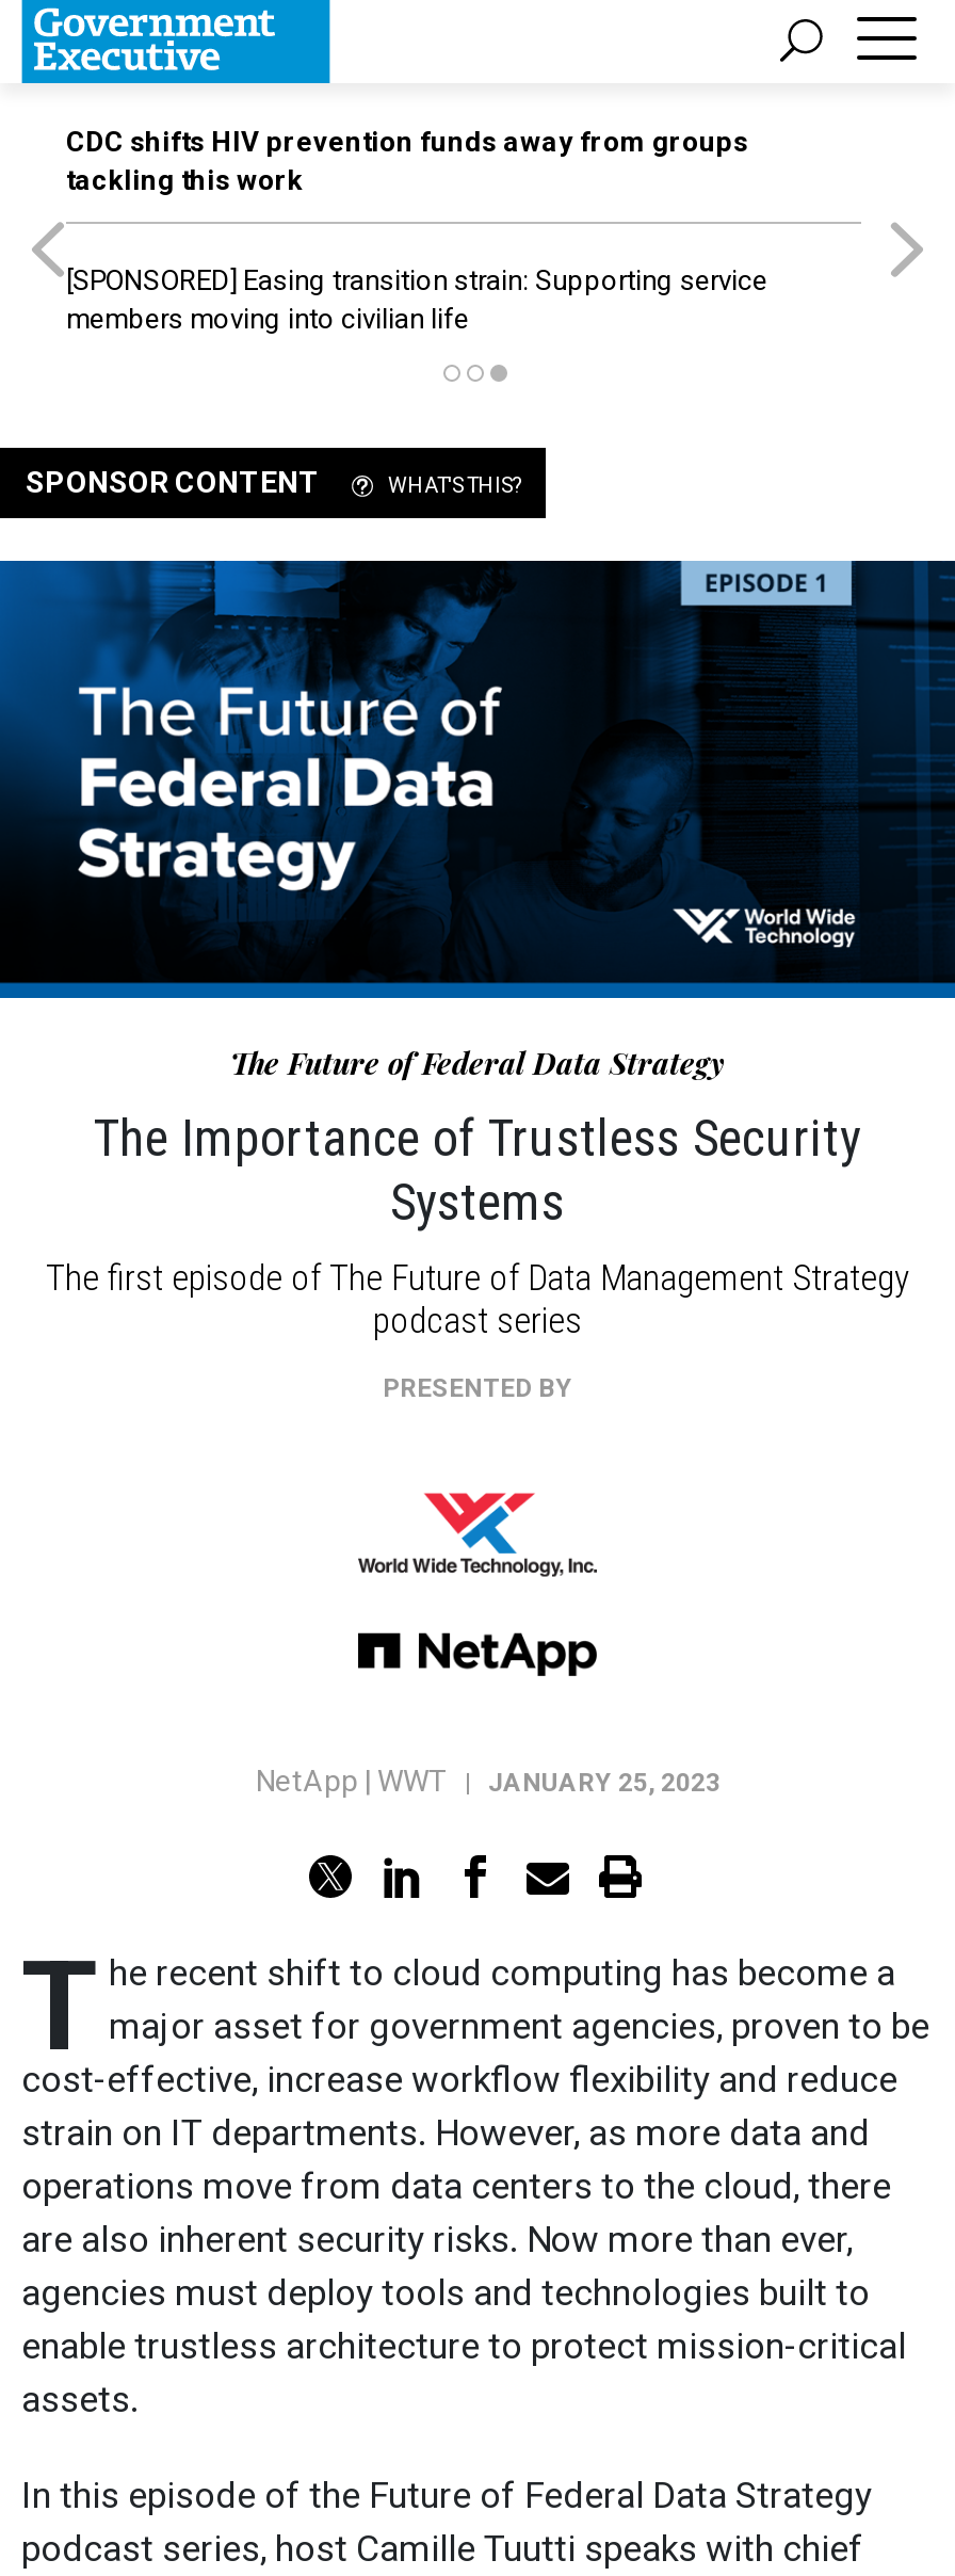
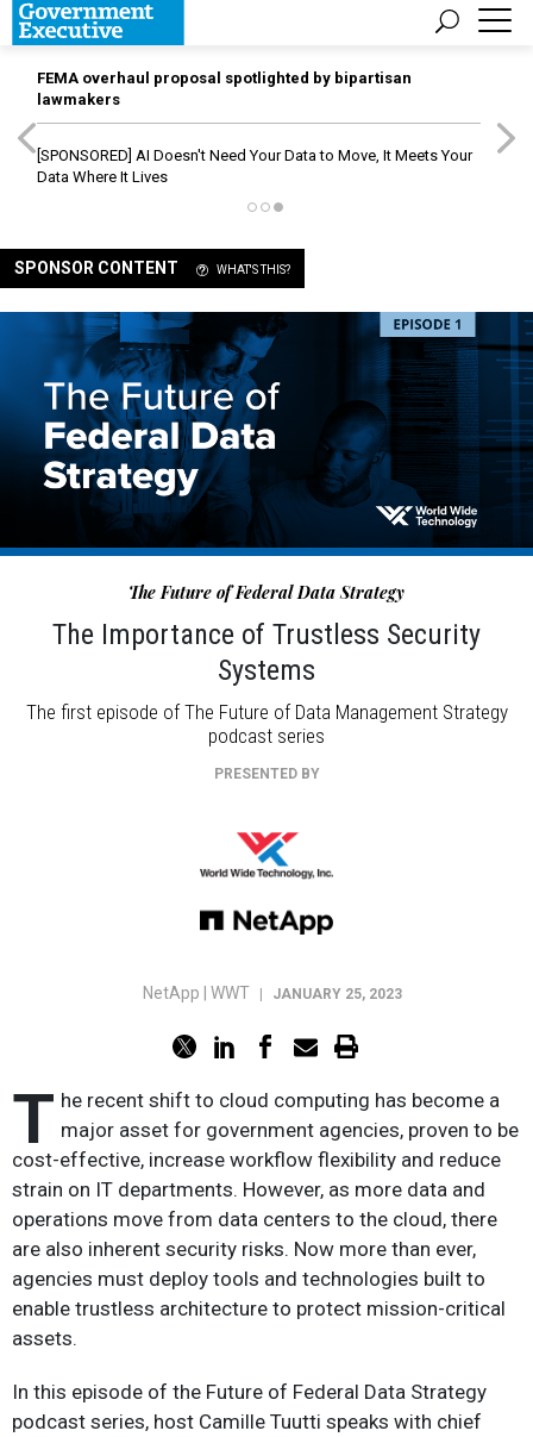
[66,126,748,196] CDC shifts HIV prevention funds away from groups | tackling this work -> [37,69,412,108] FEMA overhaul proposal spotlighted by bipartisan | lawmakers
[66,264,767,335] [SPONSORED] Easing transition strain: Supporting service | members moving into civilian life -> [37,146,472,186] [SPONSORED] AI Doesn't Need Your Data to Move, It Meets Your | Data Where It Lives

